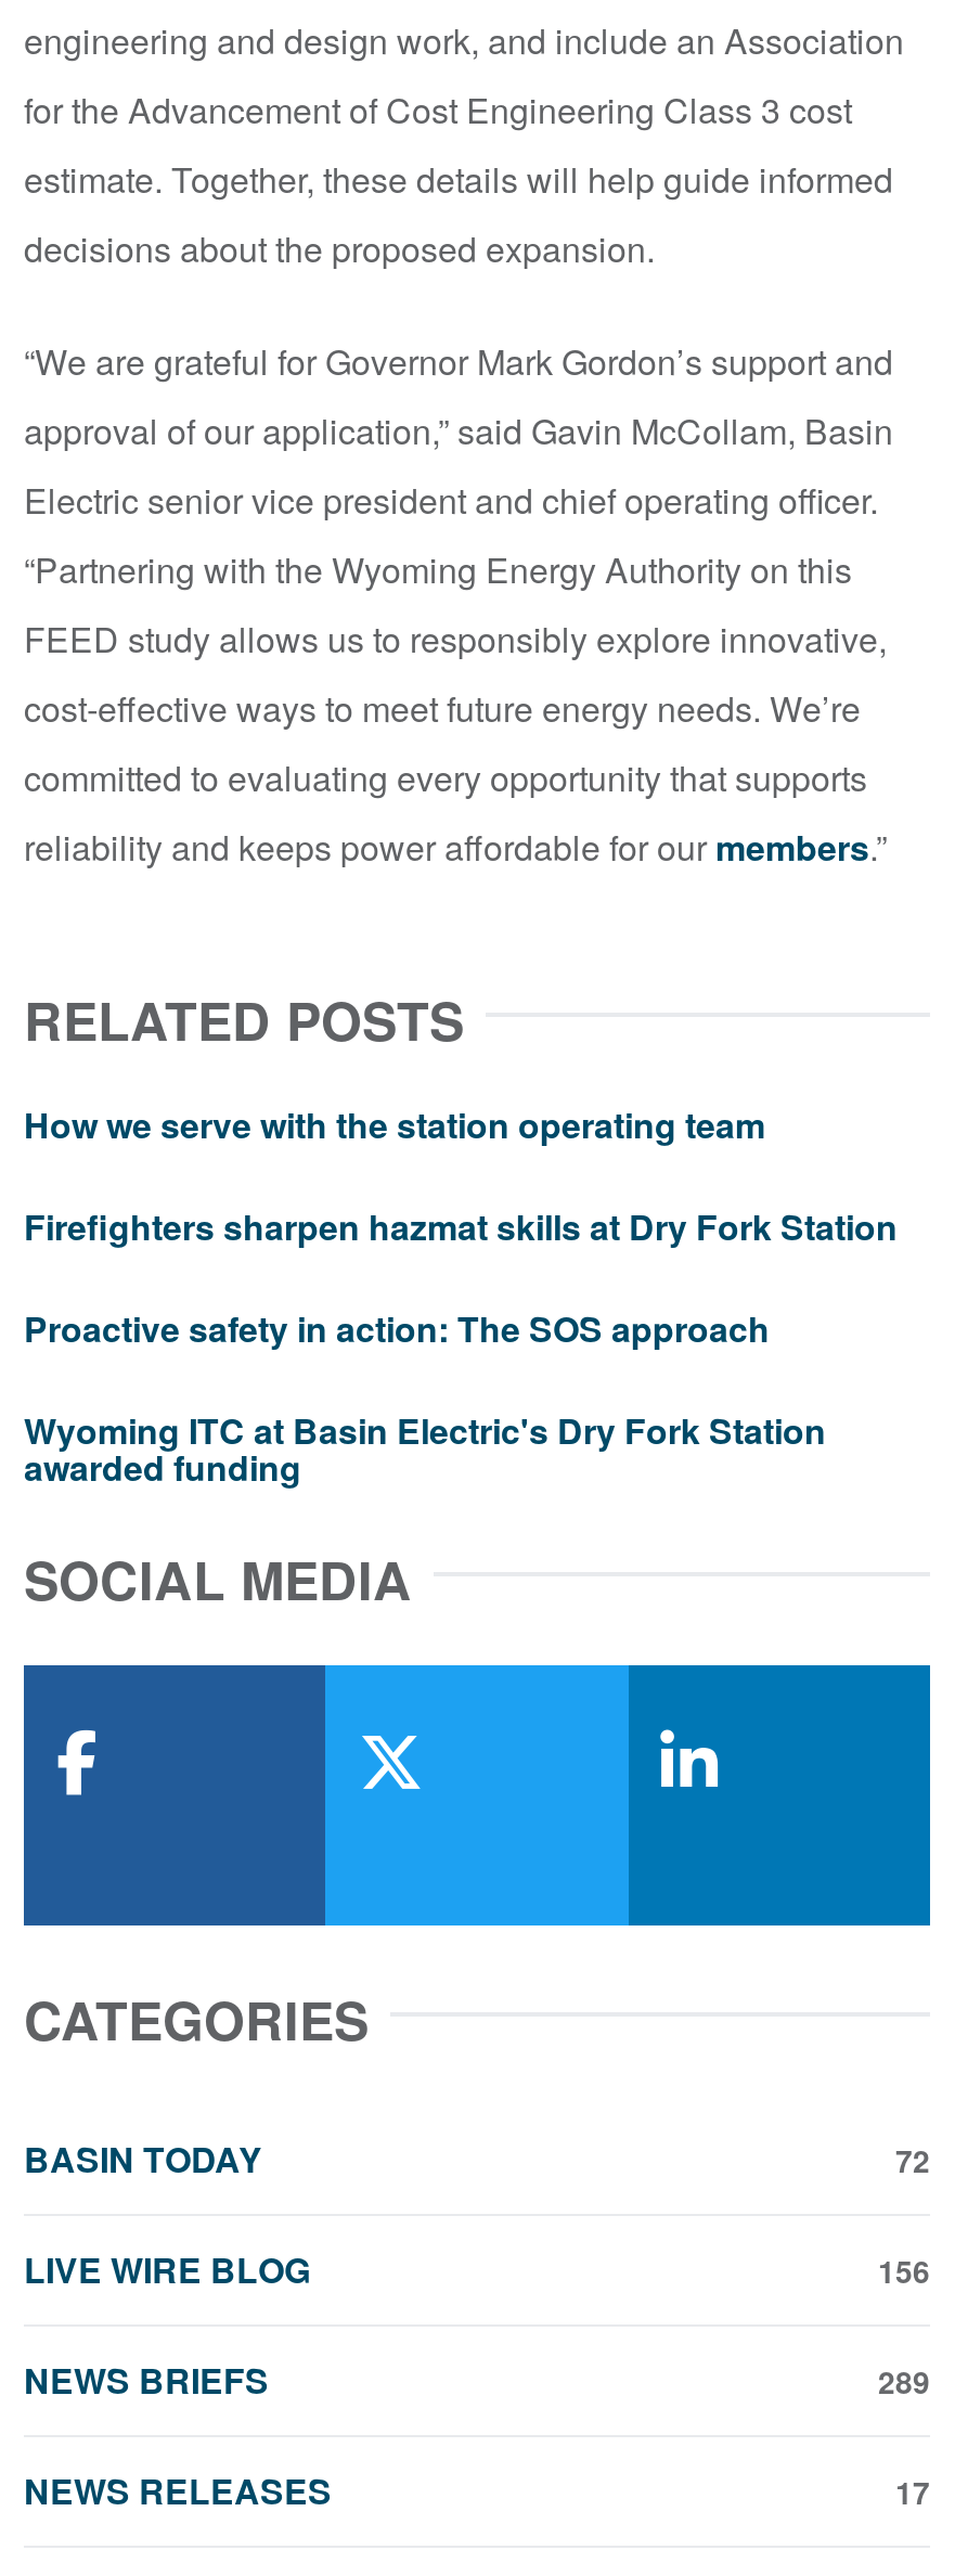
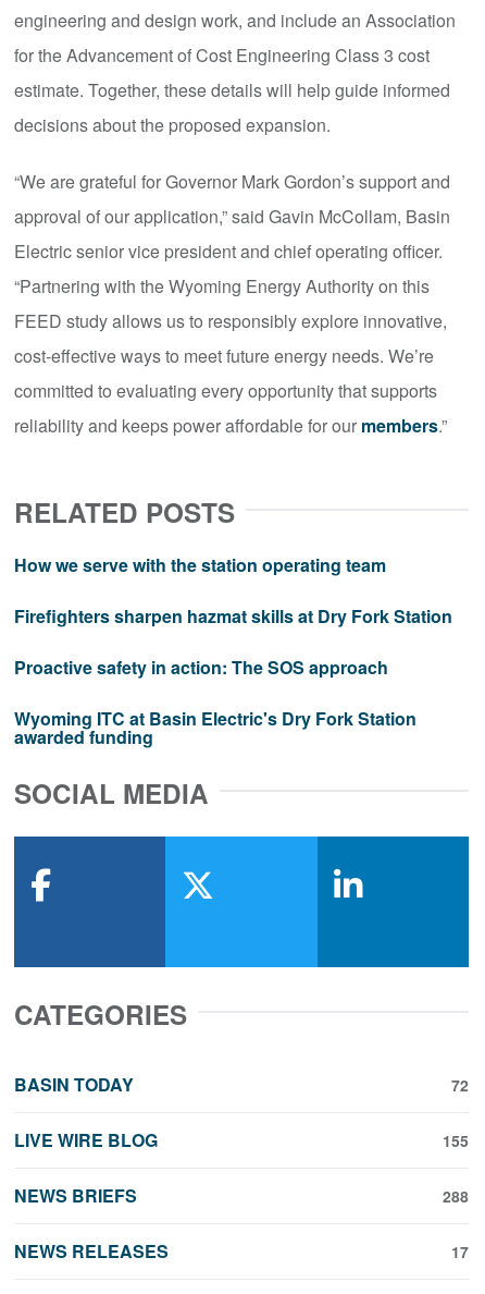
[878,2249,930,2292] 156 -> [443,1130,469,1151] 155
[878,2359,930,2403] 289 -> [443,1185,469,1207] 288

